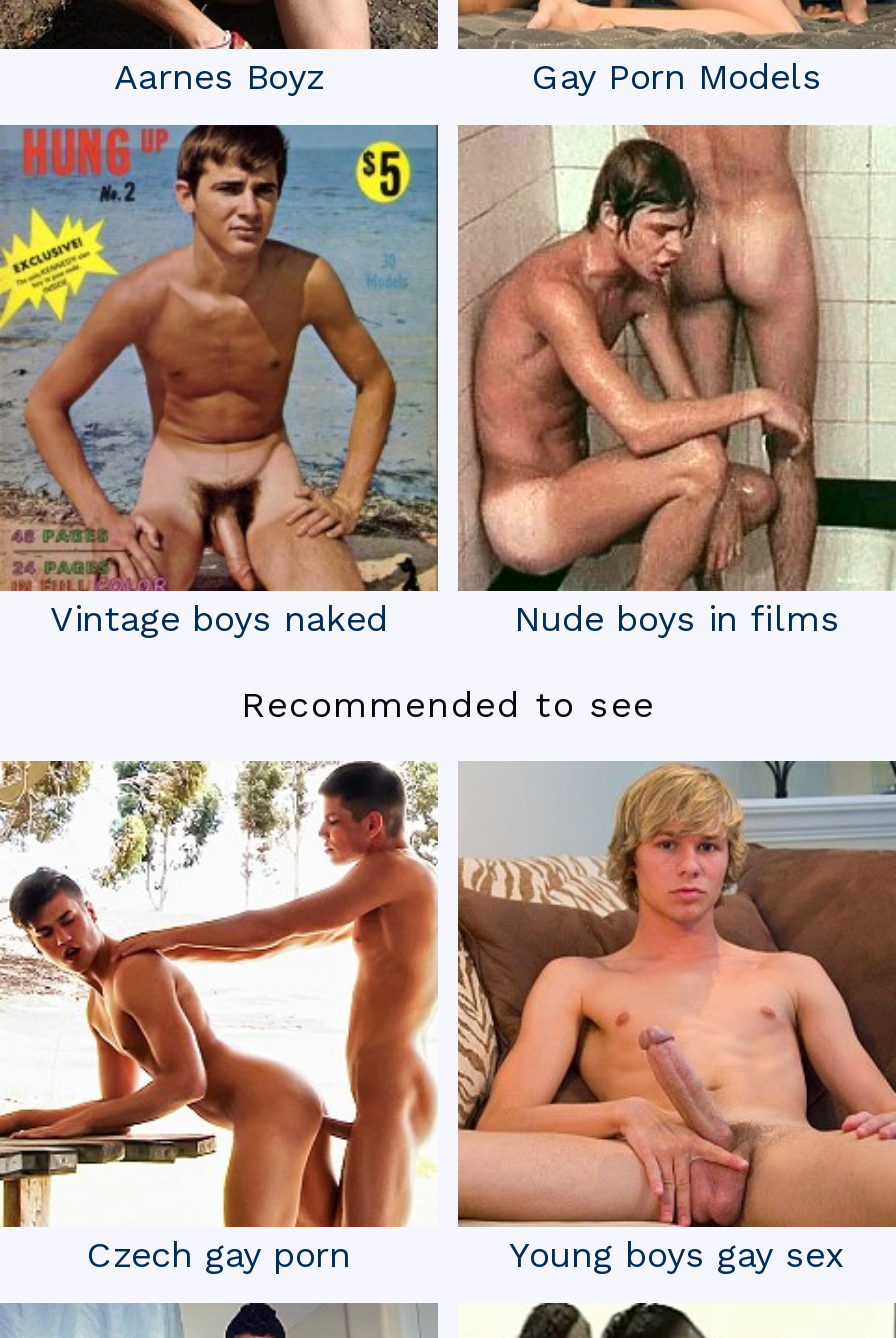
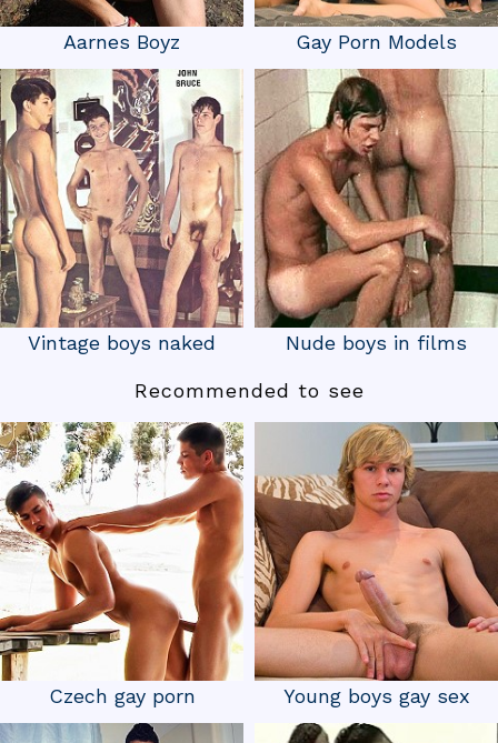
[6,122,440,592] [image] -> [3,69,243,328] [image]

